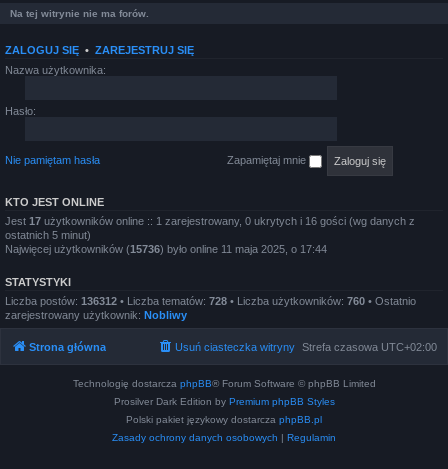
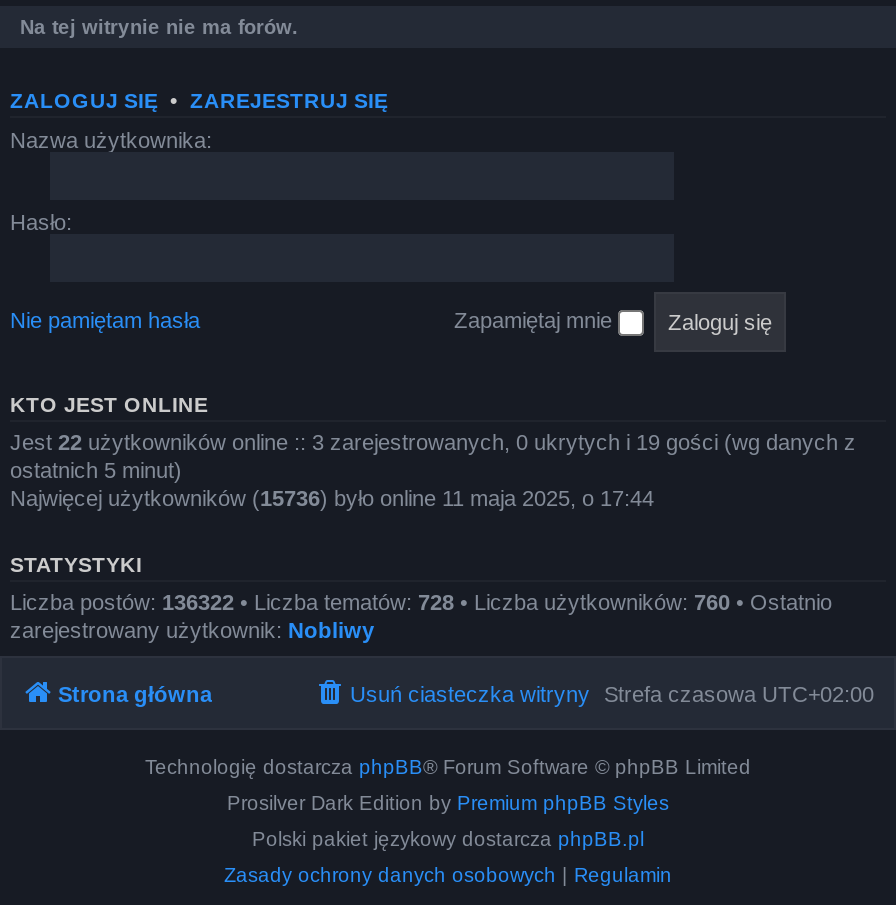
[5,215,415,227] Jest 17 użytkowników online :: 1 zarejestrowany, 0 ukrytych i 16 gości (wg danych z -> [10,430,856,454] Jest 22 użytkowników online :: 3 zarejestrowanych, 0 ukrytych i 19 gości (wg danych z
[5,295,416,307] Liczba postów: 136312 • Liczba tematów: 728 • Liczba użytkowników: 760 • Ostatnio -> [10,590,832,614] Liczba postów: 136322 • Liczba tematów: 728 • Liczba użytkowników: 760 • Ostatnio

